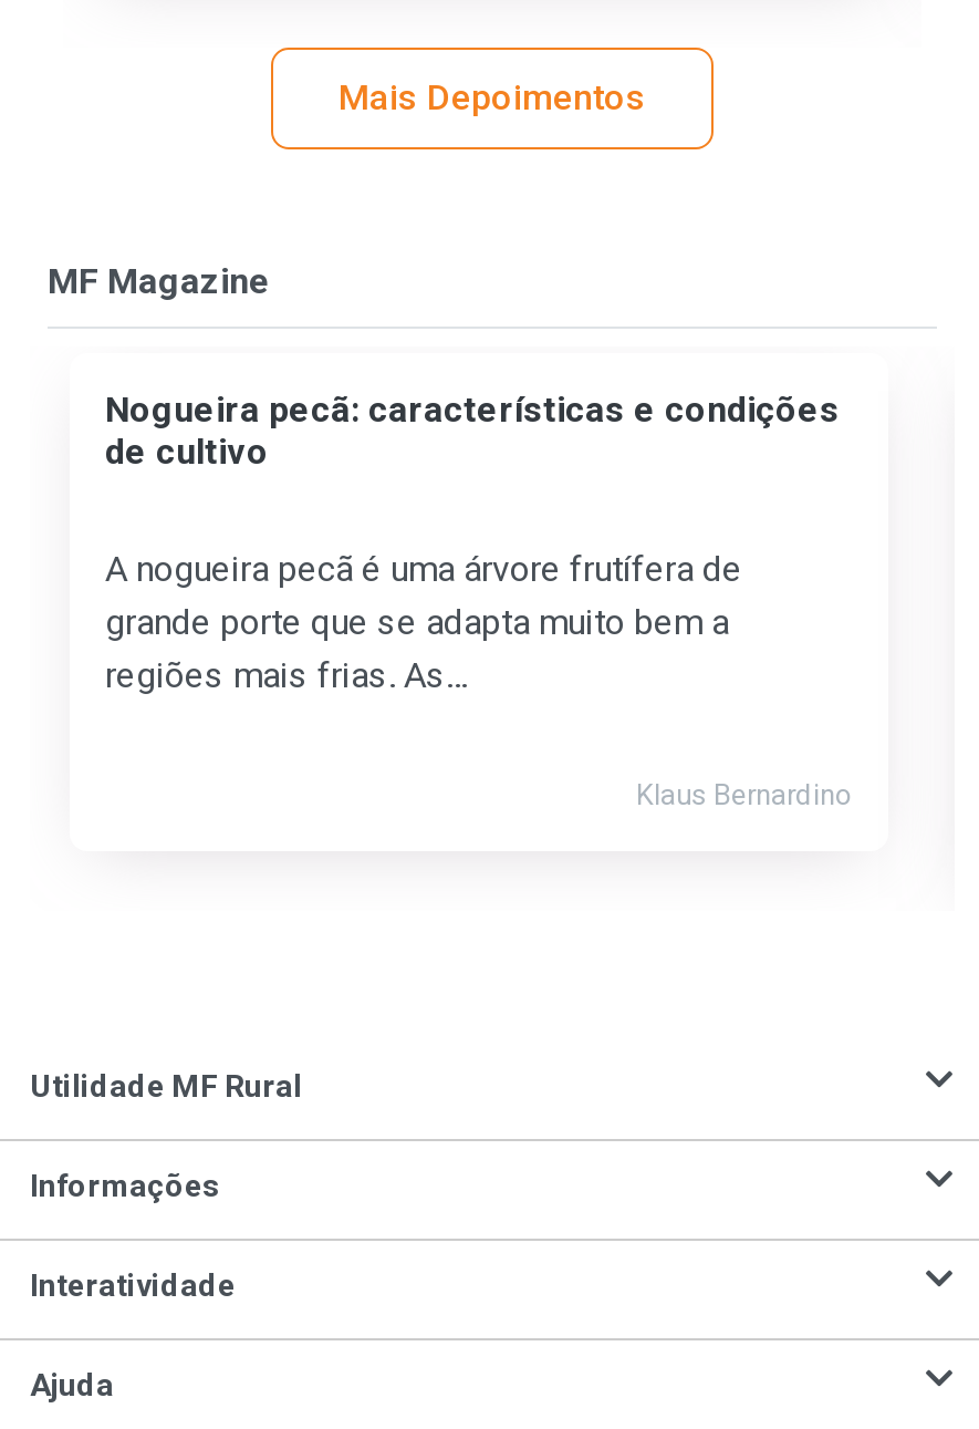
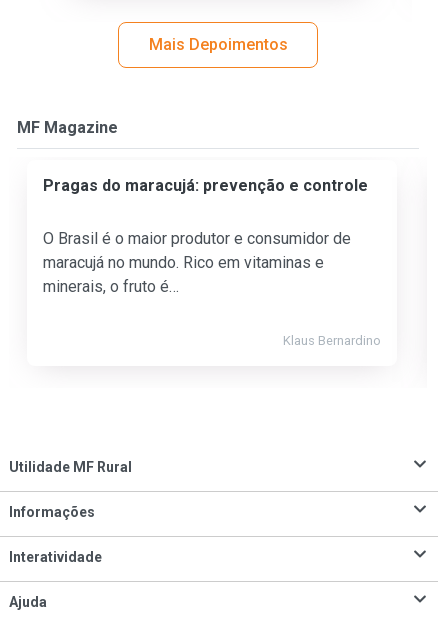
[105,388,840,472] Nogueira pecã: características e condições | de cultivo -> [43,176,368,195] Pragas do maracujá: prevenção e controle
[105,548,742,696] A nogueira pecã é uma árvore frutífera de | grande porte que se adapta muito bem a | regiões mais frias. As… -> [43,229,351,296] O Brasil é o maior produtor e consumidor de | maracujá no mundo. Rico em vitaminas e | minerais, o fruto é…

